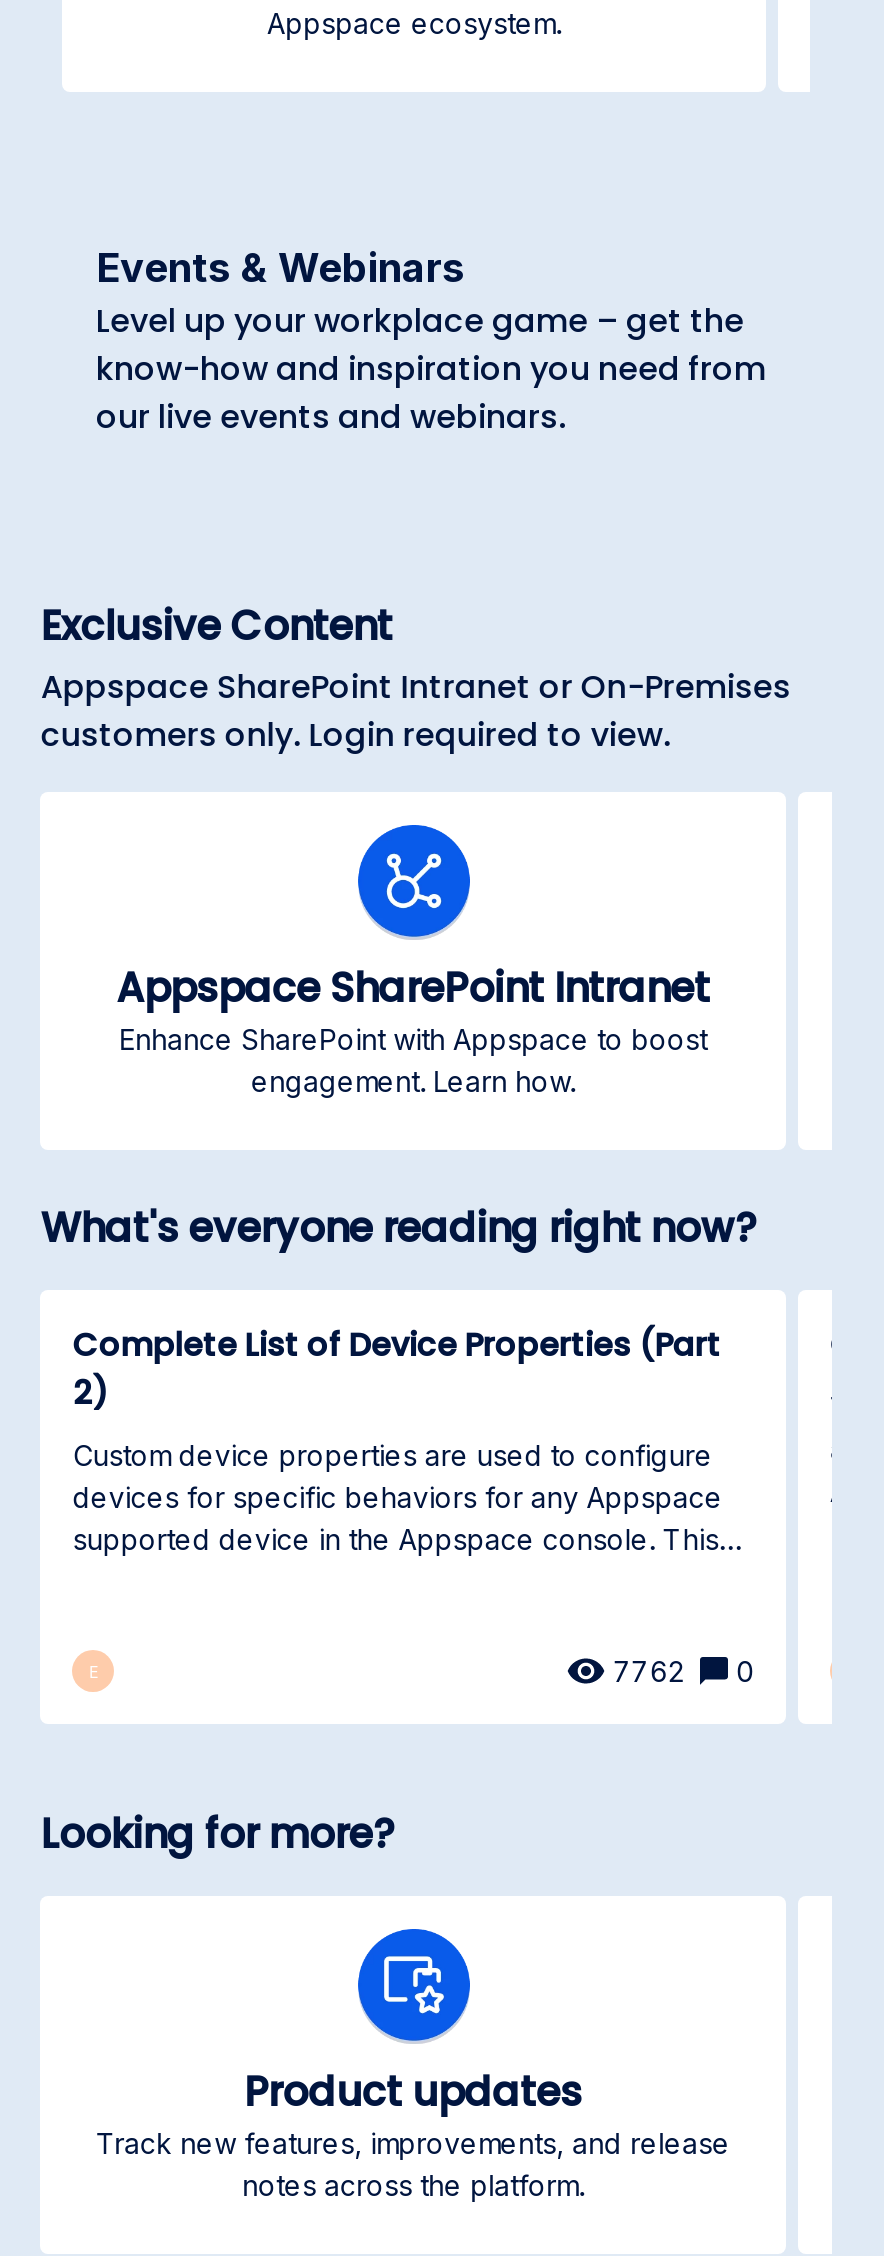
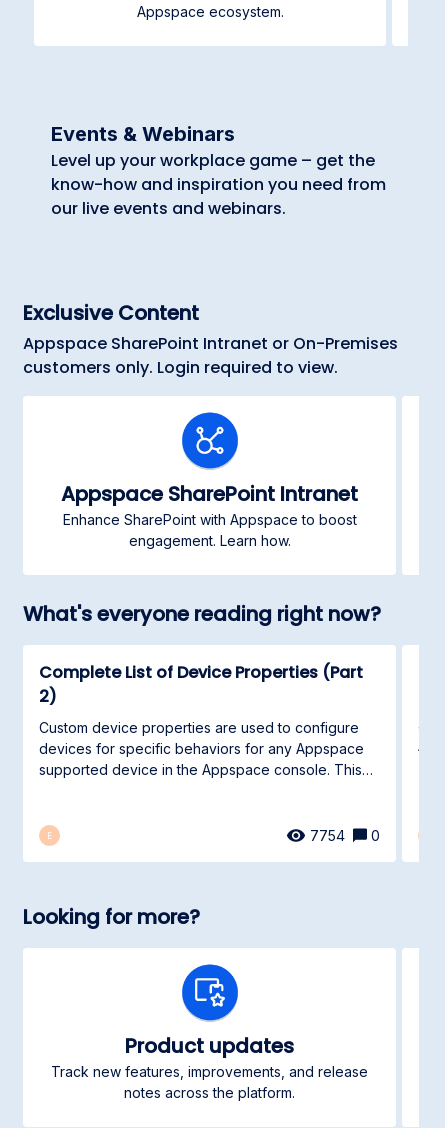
[614,1654,754,1688] 7762 0 -> [310,827,380,844] 7754 0

